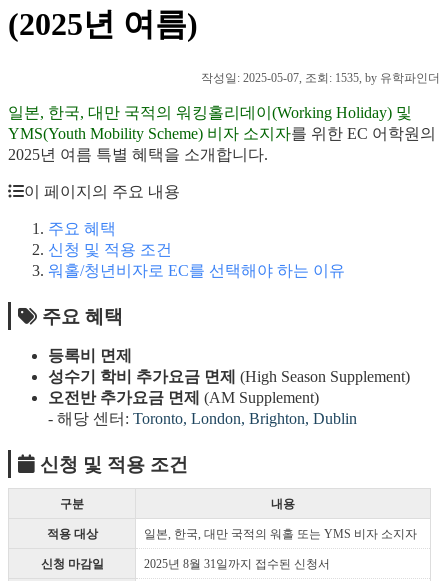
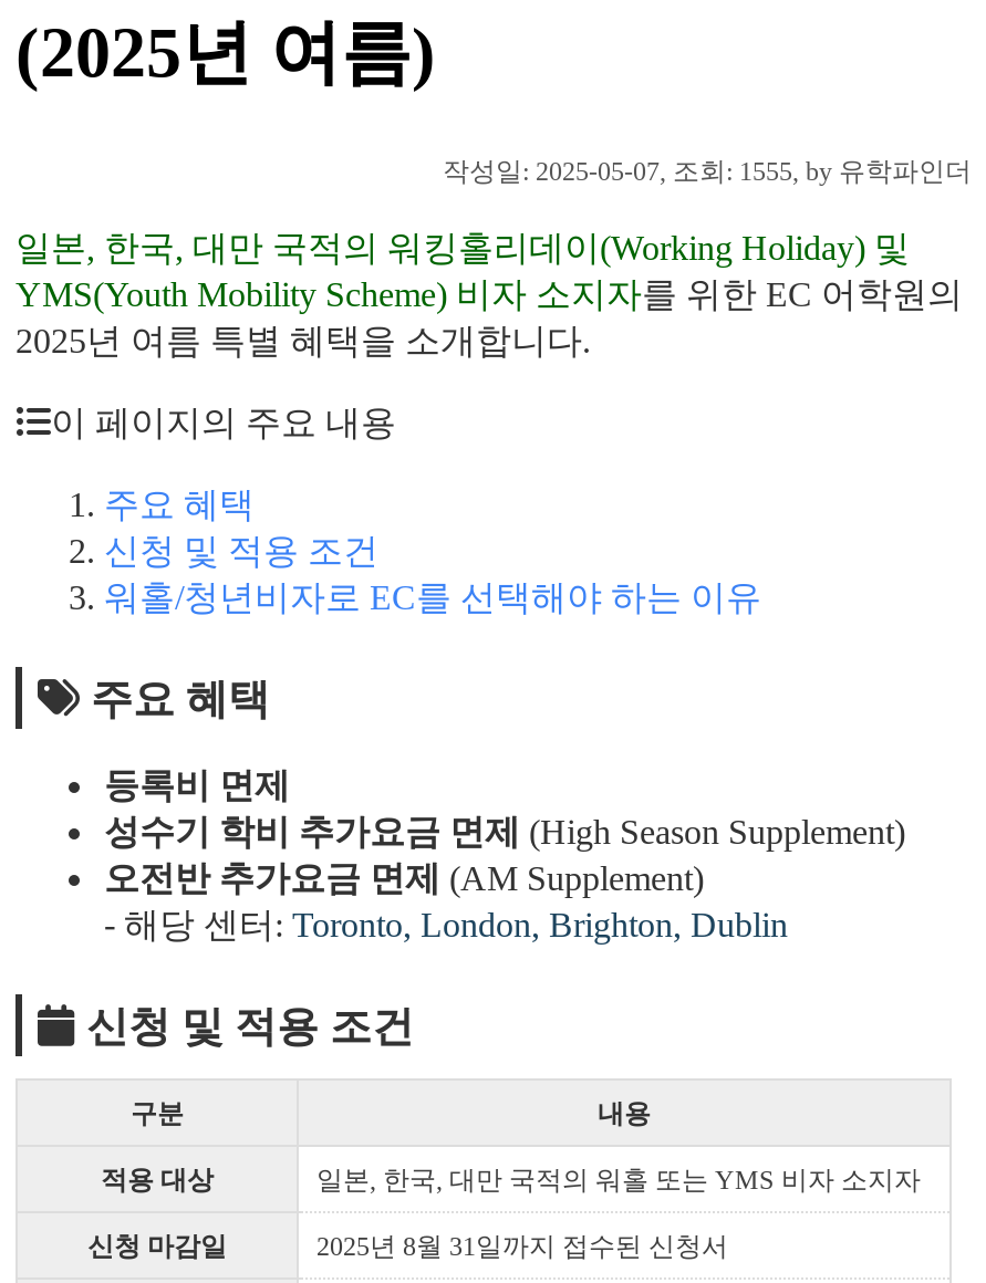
[201,71,440,85] 작성일: 2025-05-07, 조회: 1535, by 유학파인더 -> [443,157,972,188] 작성일: 2025-05-07, 조회: 1555, by 유학파인더

